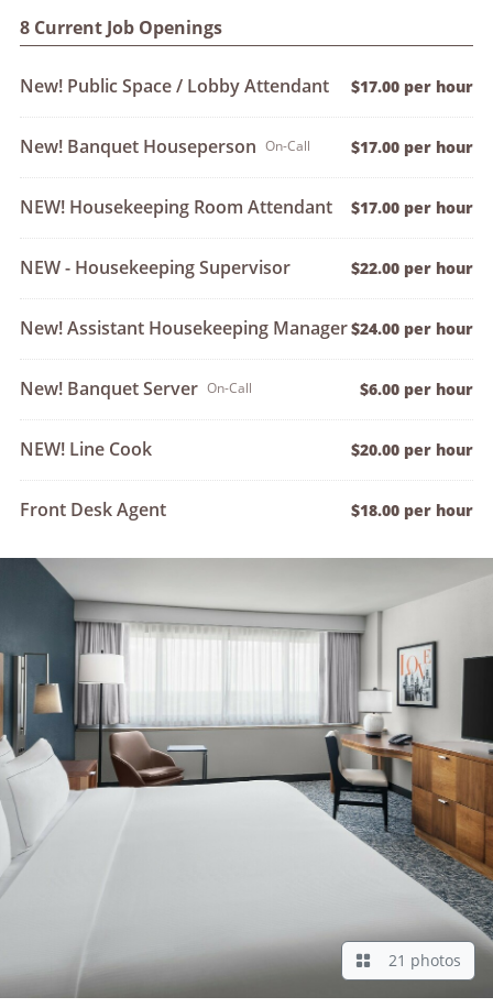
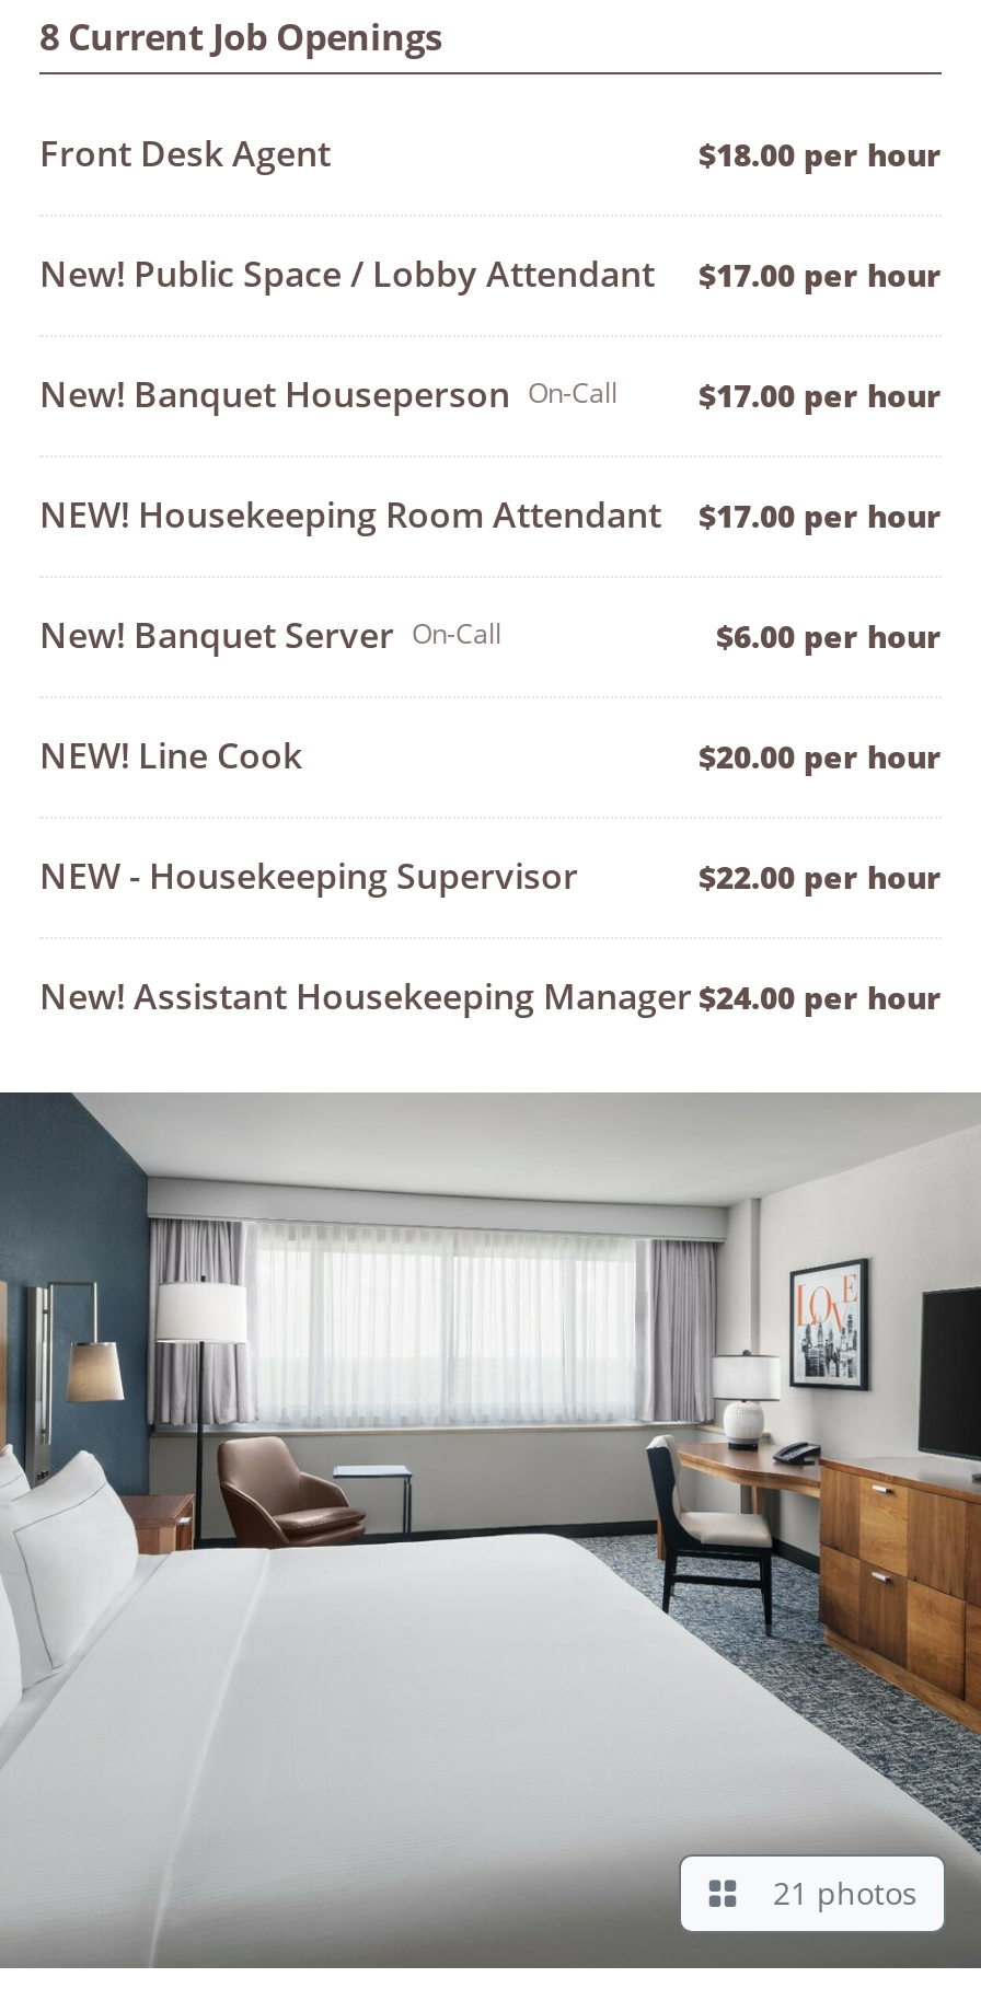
moved [20,74,473,219] -> [39,250,942,539]: New! Public Space / Lobby Attendant | $17.00 per hour | New! Banquet Houseperson On-Call | $17.00 per hour | NEW! Housekeeping Room Attendant | $17.00 per hour
moved [20,255,473,340] -> [39,852,942,1020]: NEW - Housekeeping Supervisor | $22.00 per hour | New! Assistant Housekeeping Manager $24.00 per hour
moved [20,376,473,461] -> [39,611,942,779]: New! Banquet Server On-Call | $6.00 per hour | NEW! Line Cook | $20.00 per hour
moved [20,497,473,522] -> [39,129,942,177]: Front Desk Agent | $18.00 per hour

